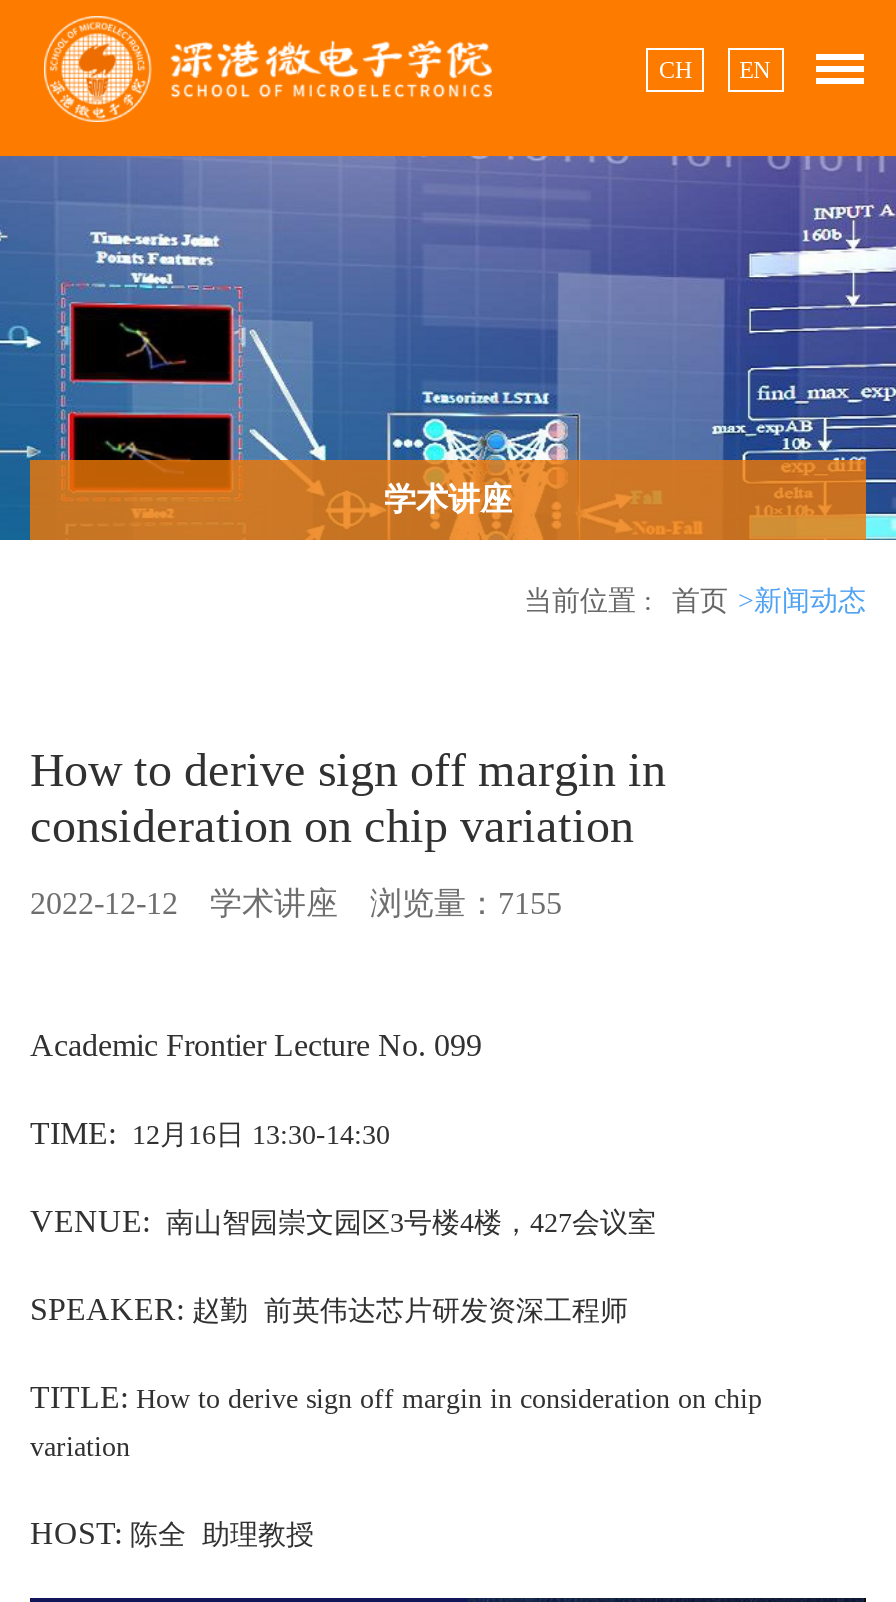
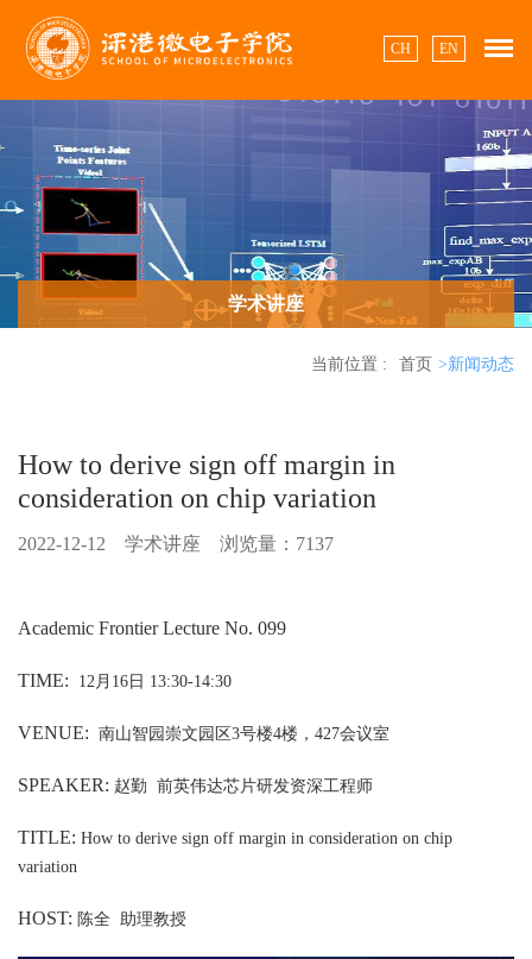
[30,886,562,920] 2022-12-12学术讲座 浏览量：7155 -> [18,534,334,554] 2022-12-12学术讲座 浏览量：7137

